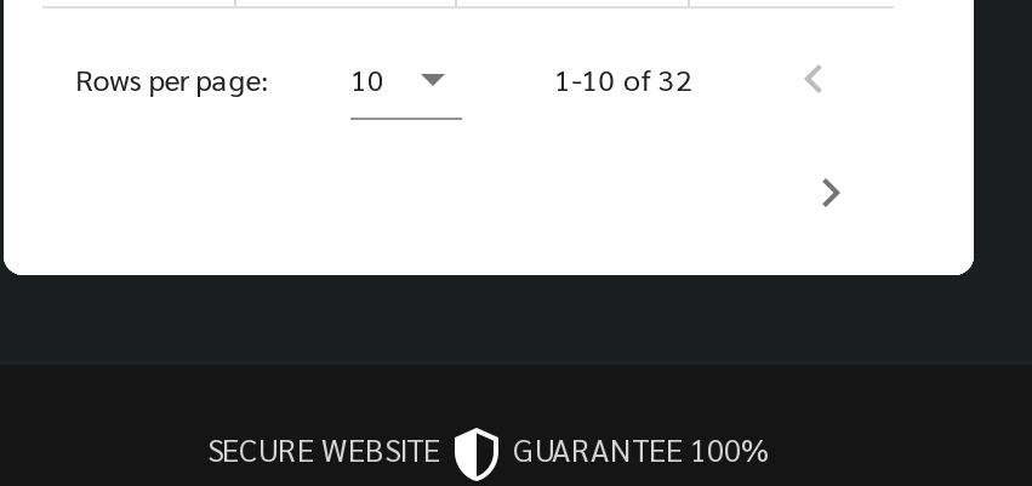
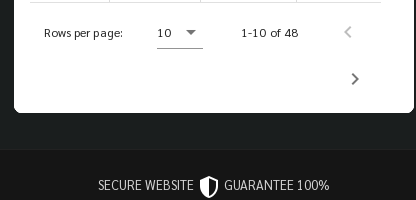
[554,59,692,98] 1-10 of 32 -> [241,24,298,40] 1-10 of 48

